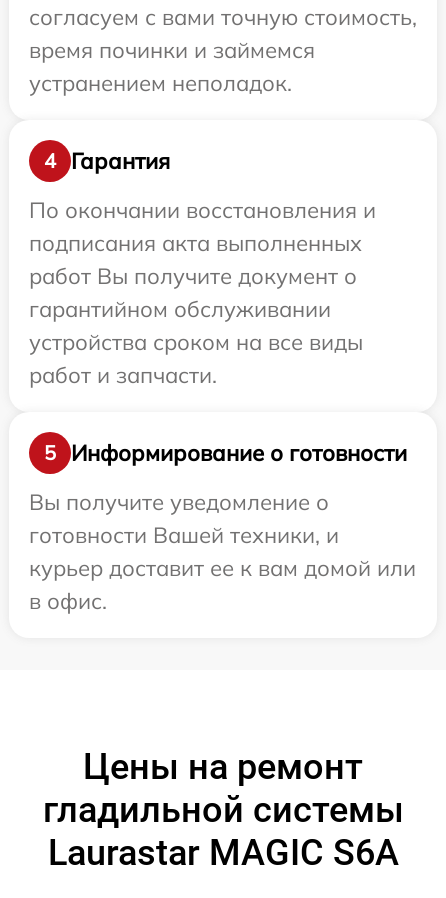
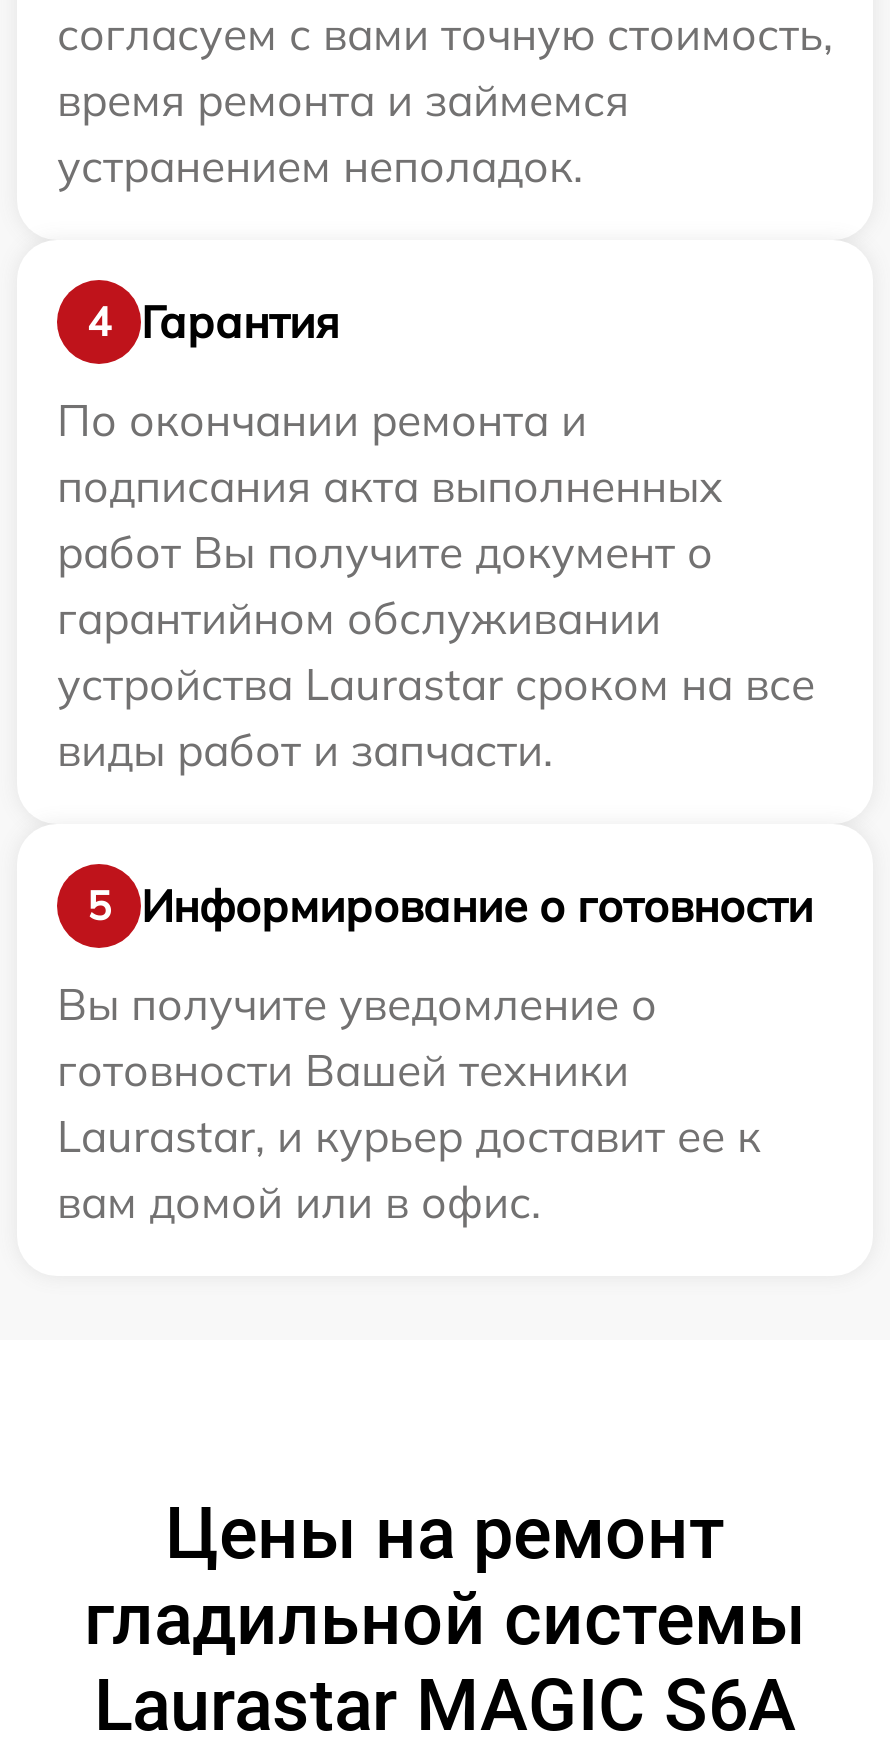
[29,36,315,64] время починки и займемся -> [57,72,629,128] время ремонта и займемся
[29,196,376,224] По окончании восстановления и -> [57,392,587,448] По окончании ремонта и
[29,328,363,389] устройства сроком на все виды | работ и запчасти. -> [57,656,815,778] устройства Laurastar сроком на все | виды работ и запчасти.
[29,521,416,615] готовности Вашей техники, и | курьер доставит ее к вам домой или | в офис. -> [57,1042,761,1230] готовности Вашей техники | Laurastar, и курьер доставит ее к | вам домой или в офис.

